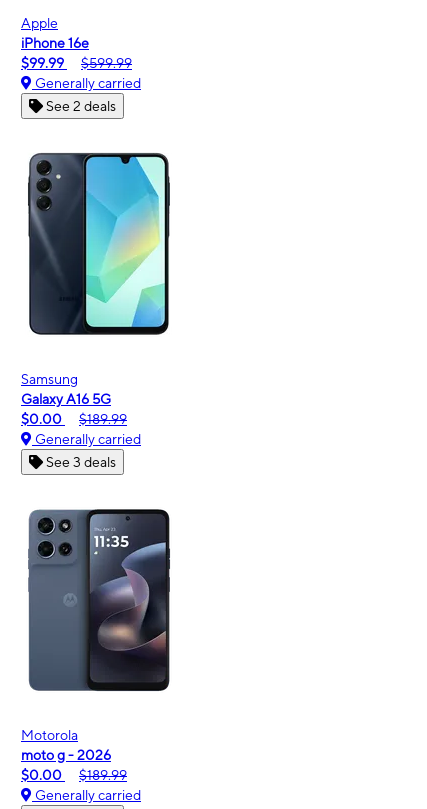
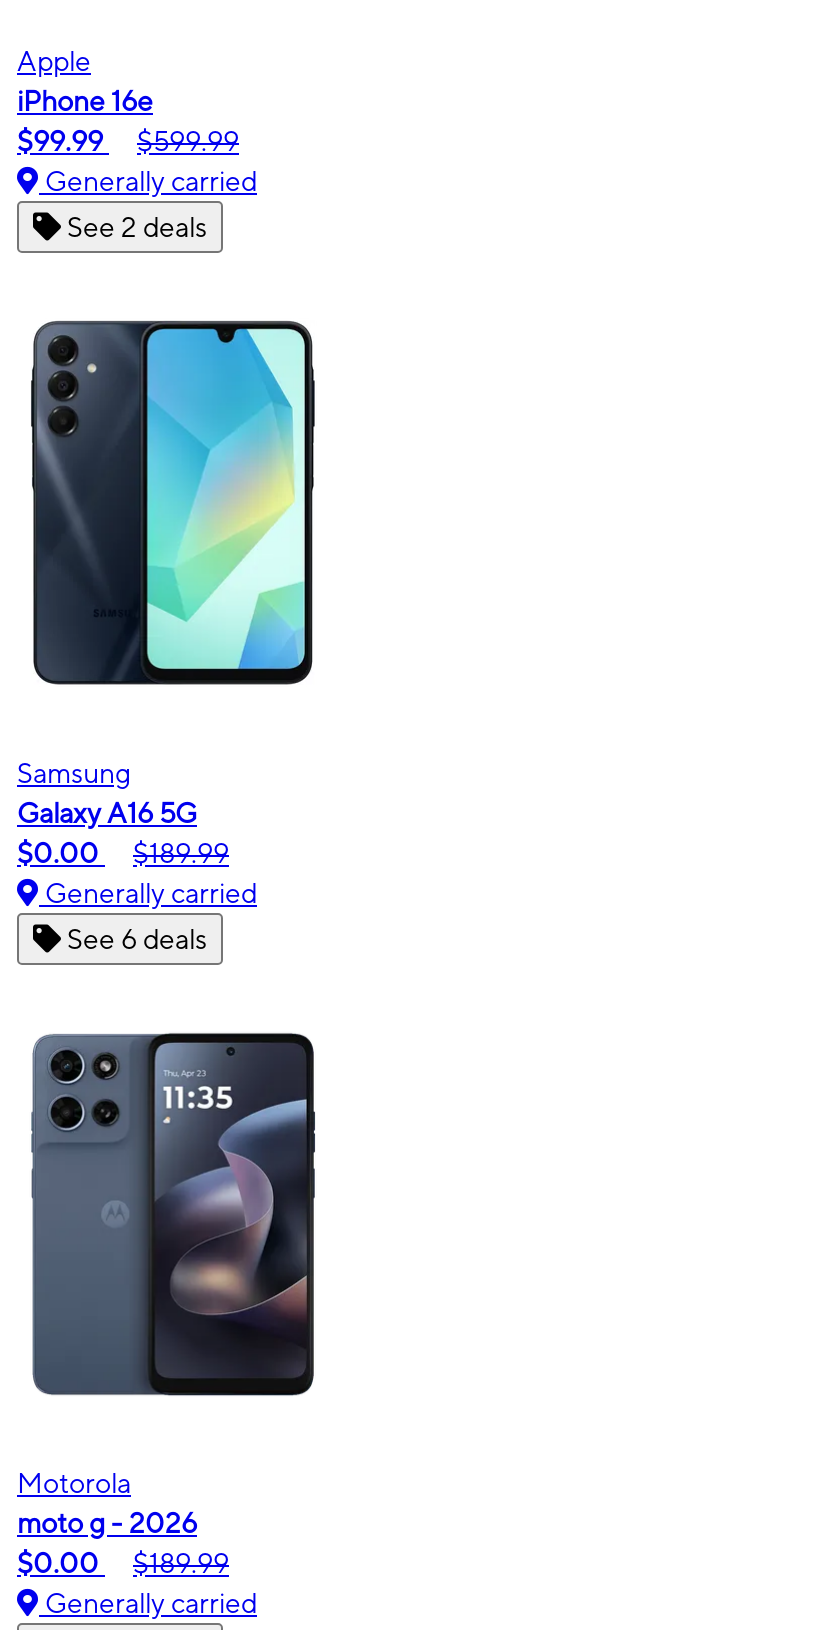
[46,454,116,470] See 3 deals -> [67,922,207,954] See 6 deals

